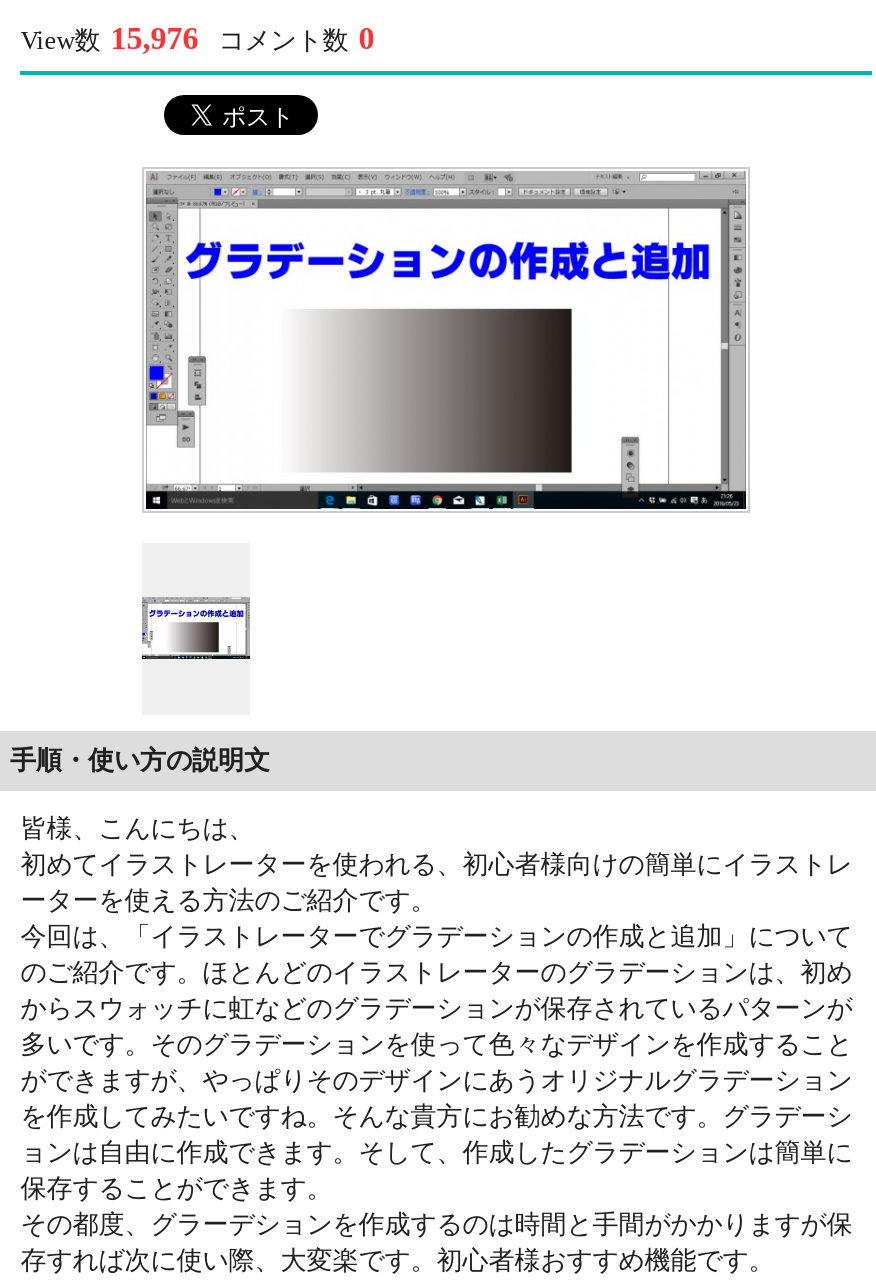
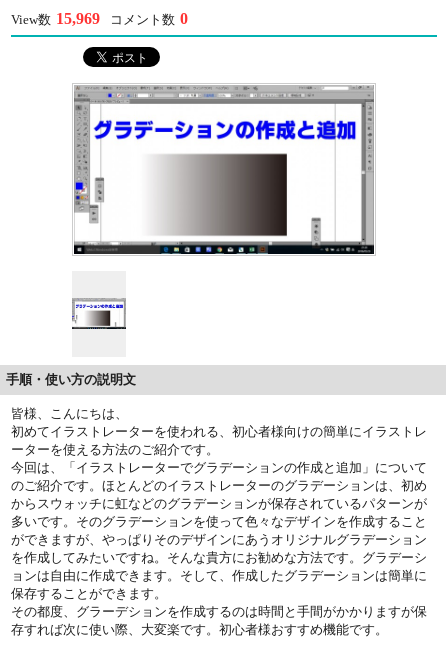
[20,21,374,55] View数 15,976 コメント数 0 -> [11,10,188,27] View数 15,969 コメント数 0

